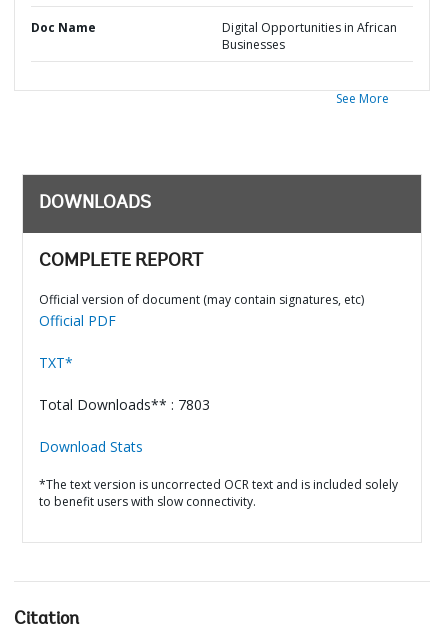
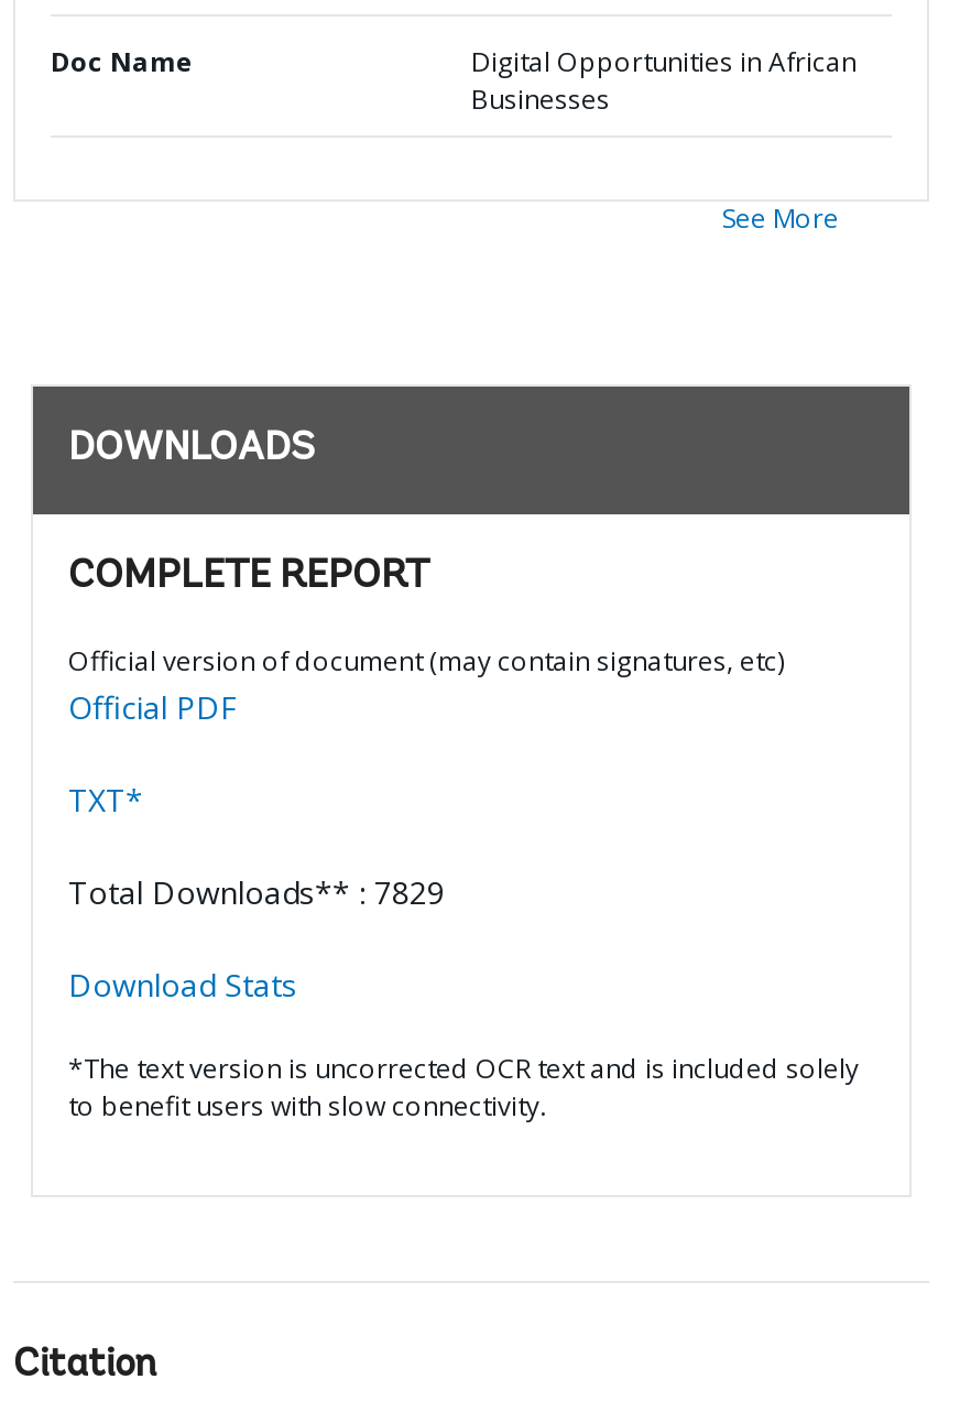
[39,395,210,414] Total Downloads** : 7803 -> [68,871,445,913] Total Downloads** : 7829

